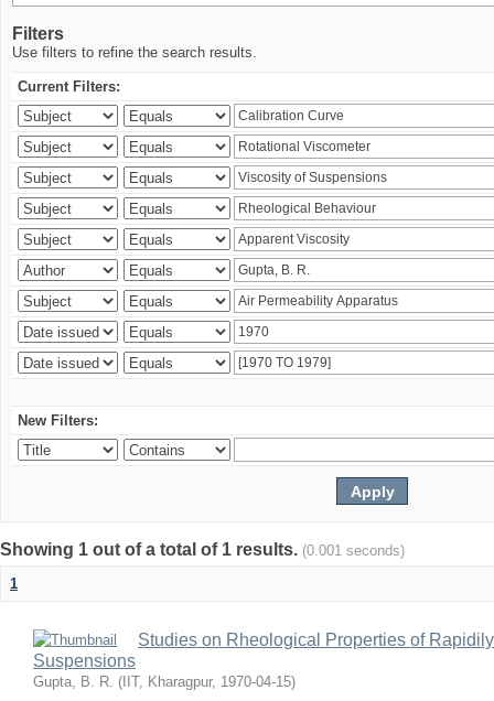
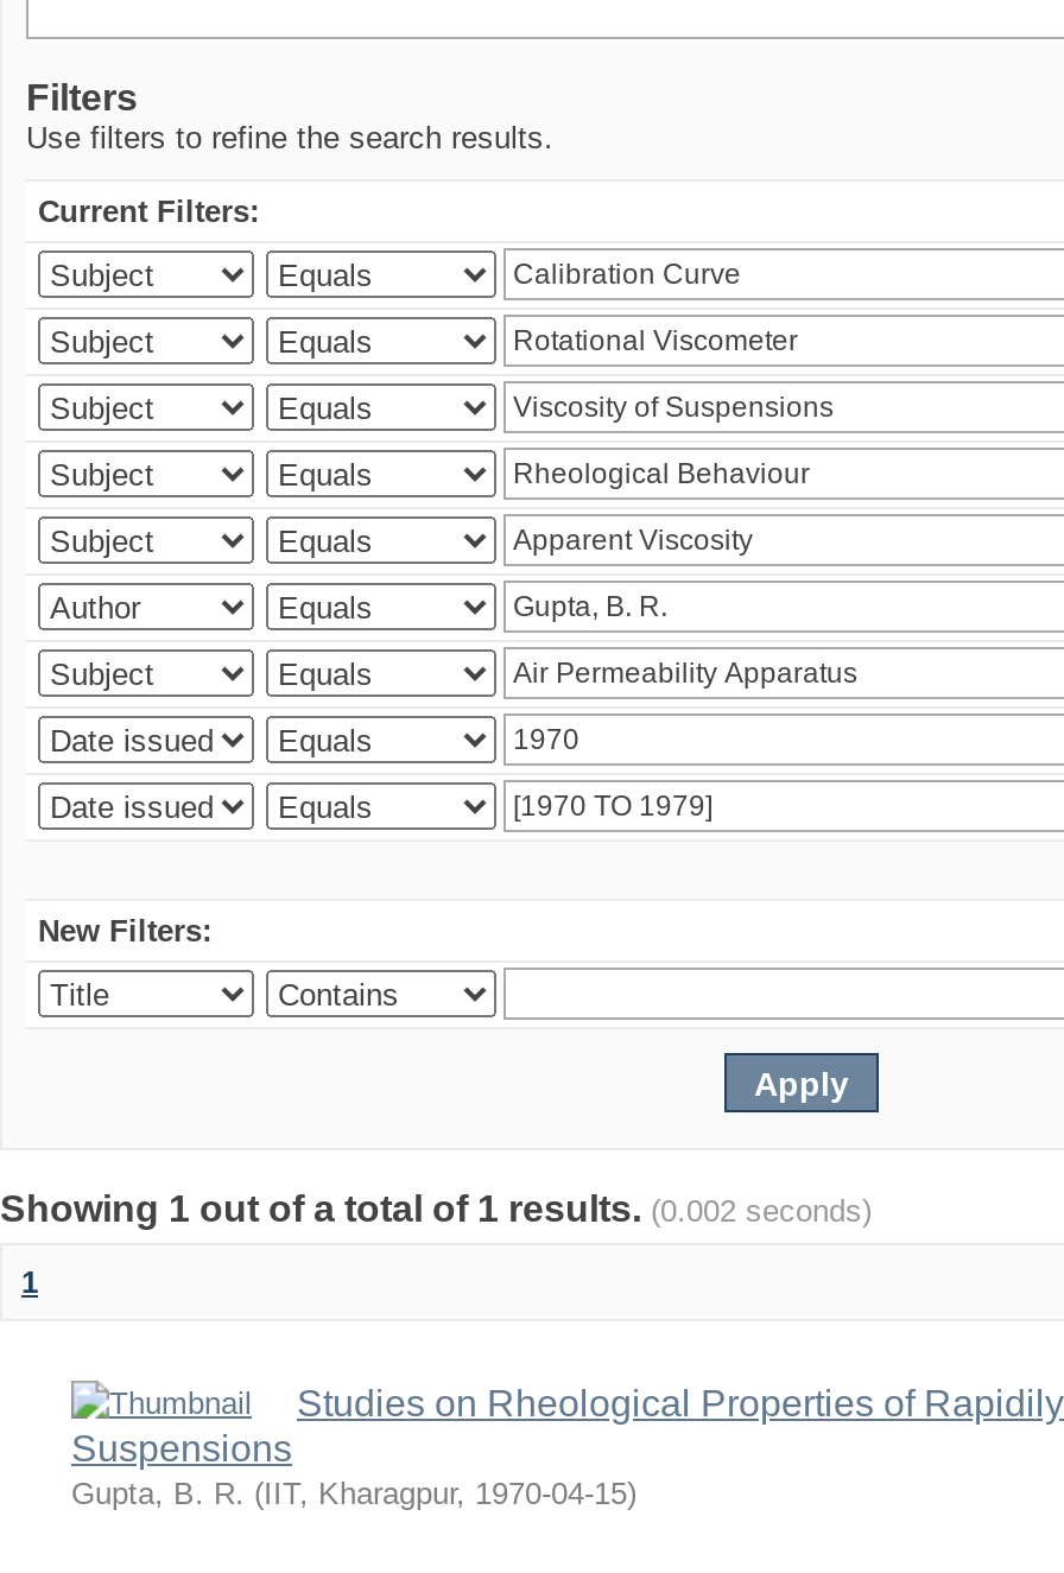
[0,540,405,559] Showing 1 out of a total of 1 results. (0.001 seconds) -> [0,1188,872,1229] Showing 1 out of a total of 1 results. (0.002 seconds)

